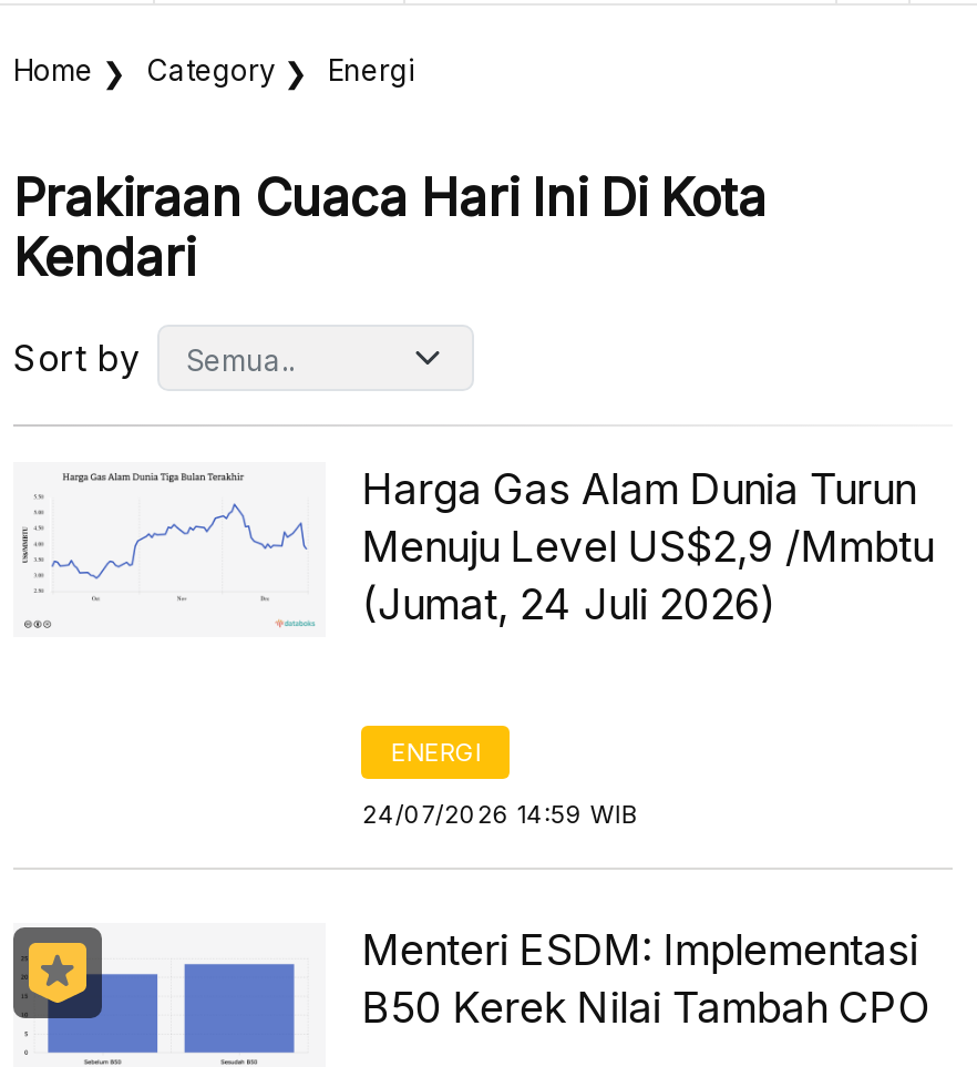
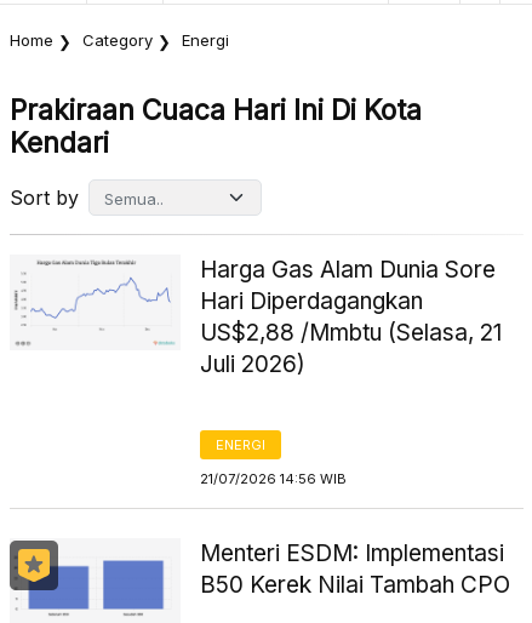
[362,464,933,630] Harga Gas Alam Dunia Turun | Menuju Level US$2,9 /Mmbtu | (Jumat, 24 Juli 2026) -> [200,256,502,378] Harga Gas Alam Dunia Sore | Hari Diperdagangkan | US$2,88 /Mmbtu (Selasa, 21 | Juli 2026)
[362,799,639,830] 24/07/2026 14:59 WIB -> [200,470,347,487] 21/07/2026 14:56 WIB

